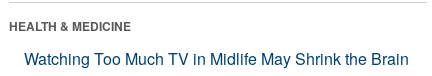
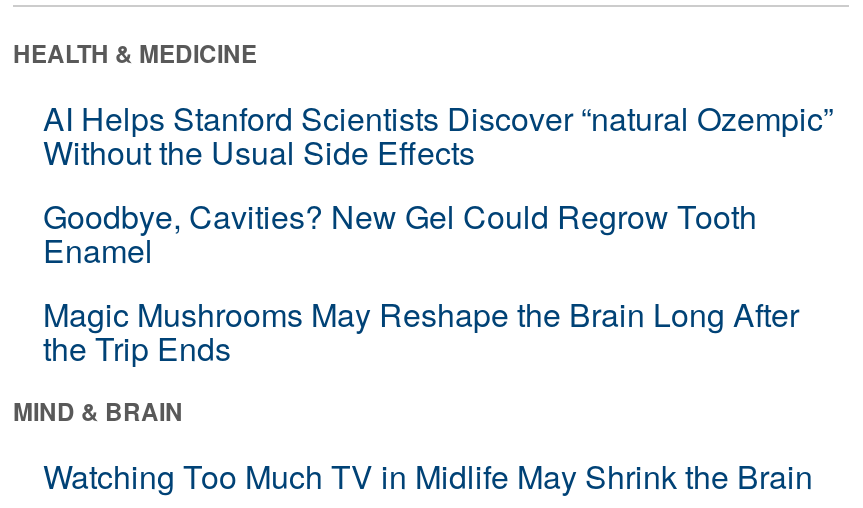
none -> [13,95,833,429] AI Helps Stanford Scientists Discover “natural Ozempic” | Without the Usual Side Effects | Goodbye, Cavities? New Gel Could Regrow Tooth | Enamel | Magic Mushrooms May Reshape the Brain Long After | the Trip Ends | MIND & BRAIN

